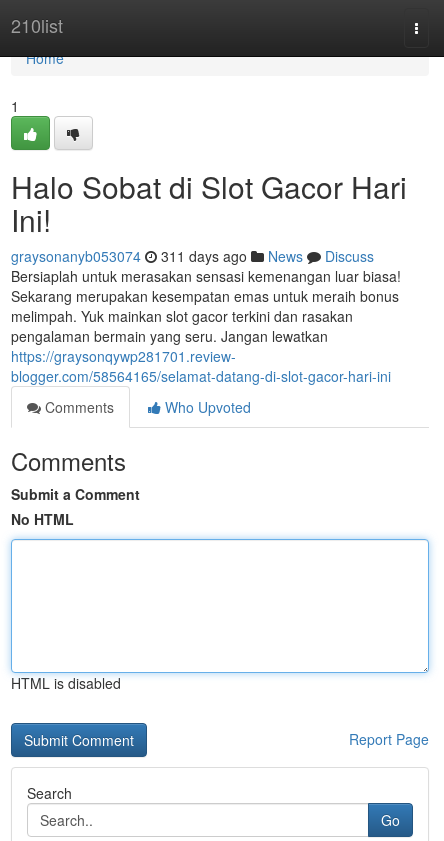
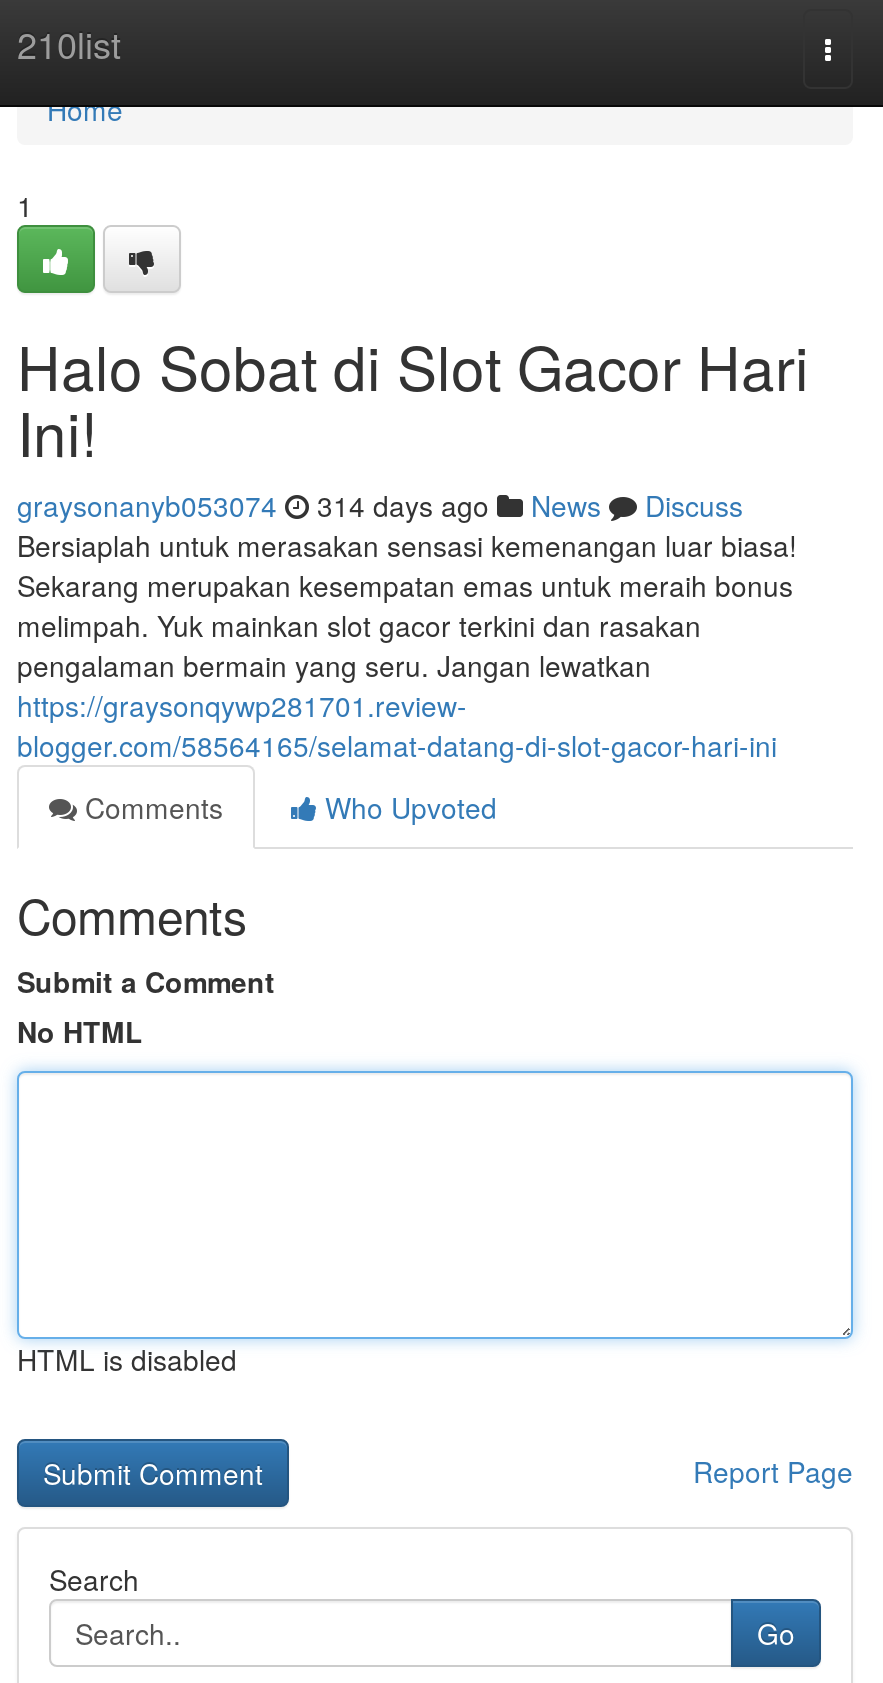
[11,246,374,266] graysonanyb053074 311 days ago News Discuss -> [17,485,743,525] graysonanyb053074 314 days ago News Discuss

